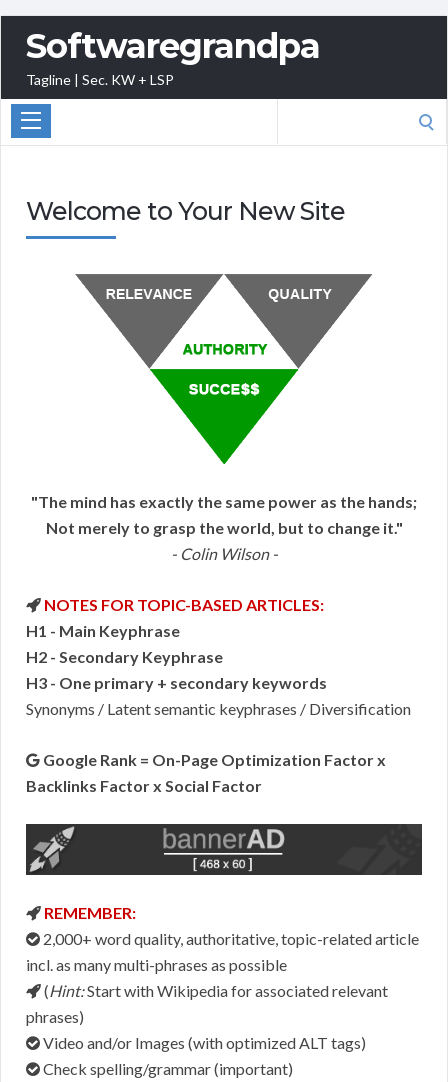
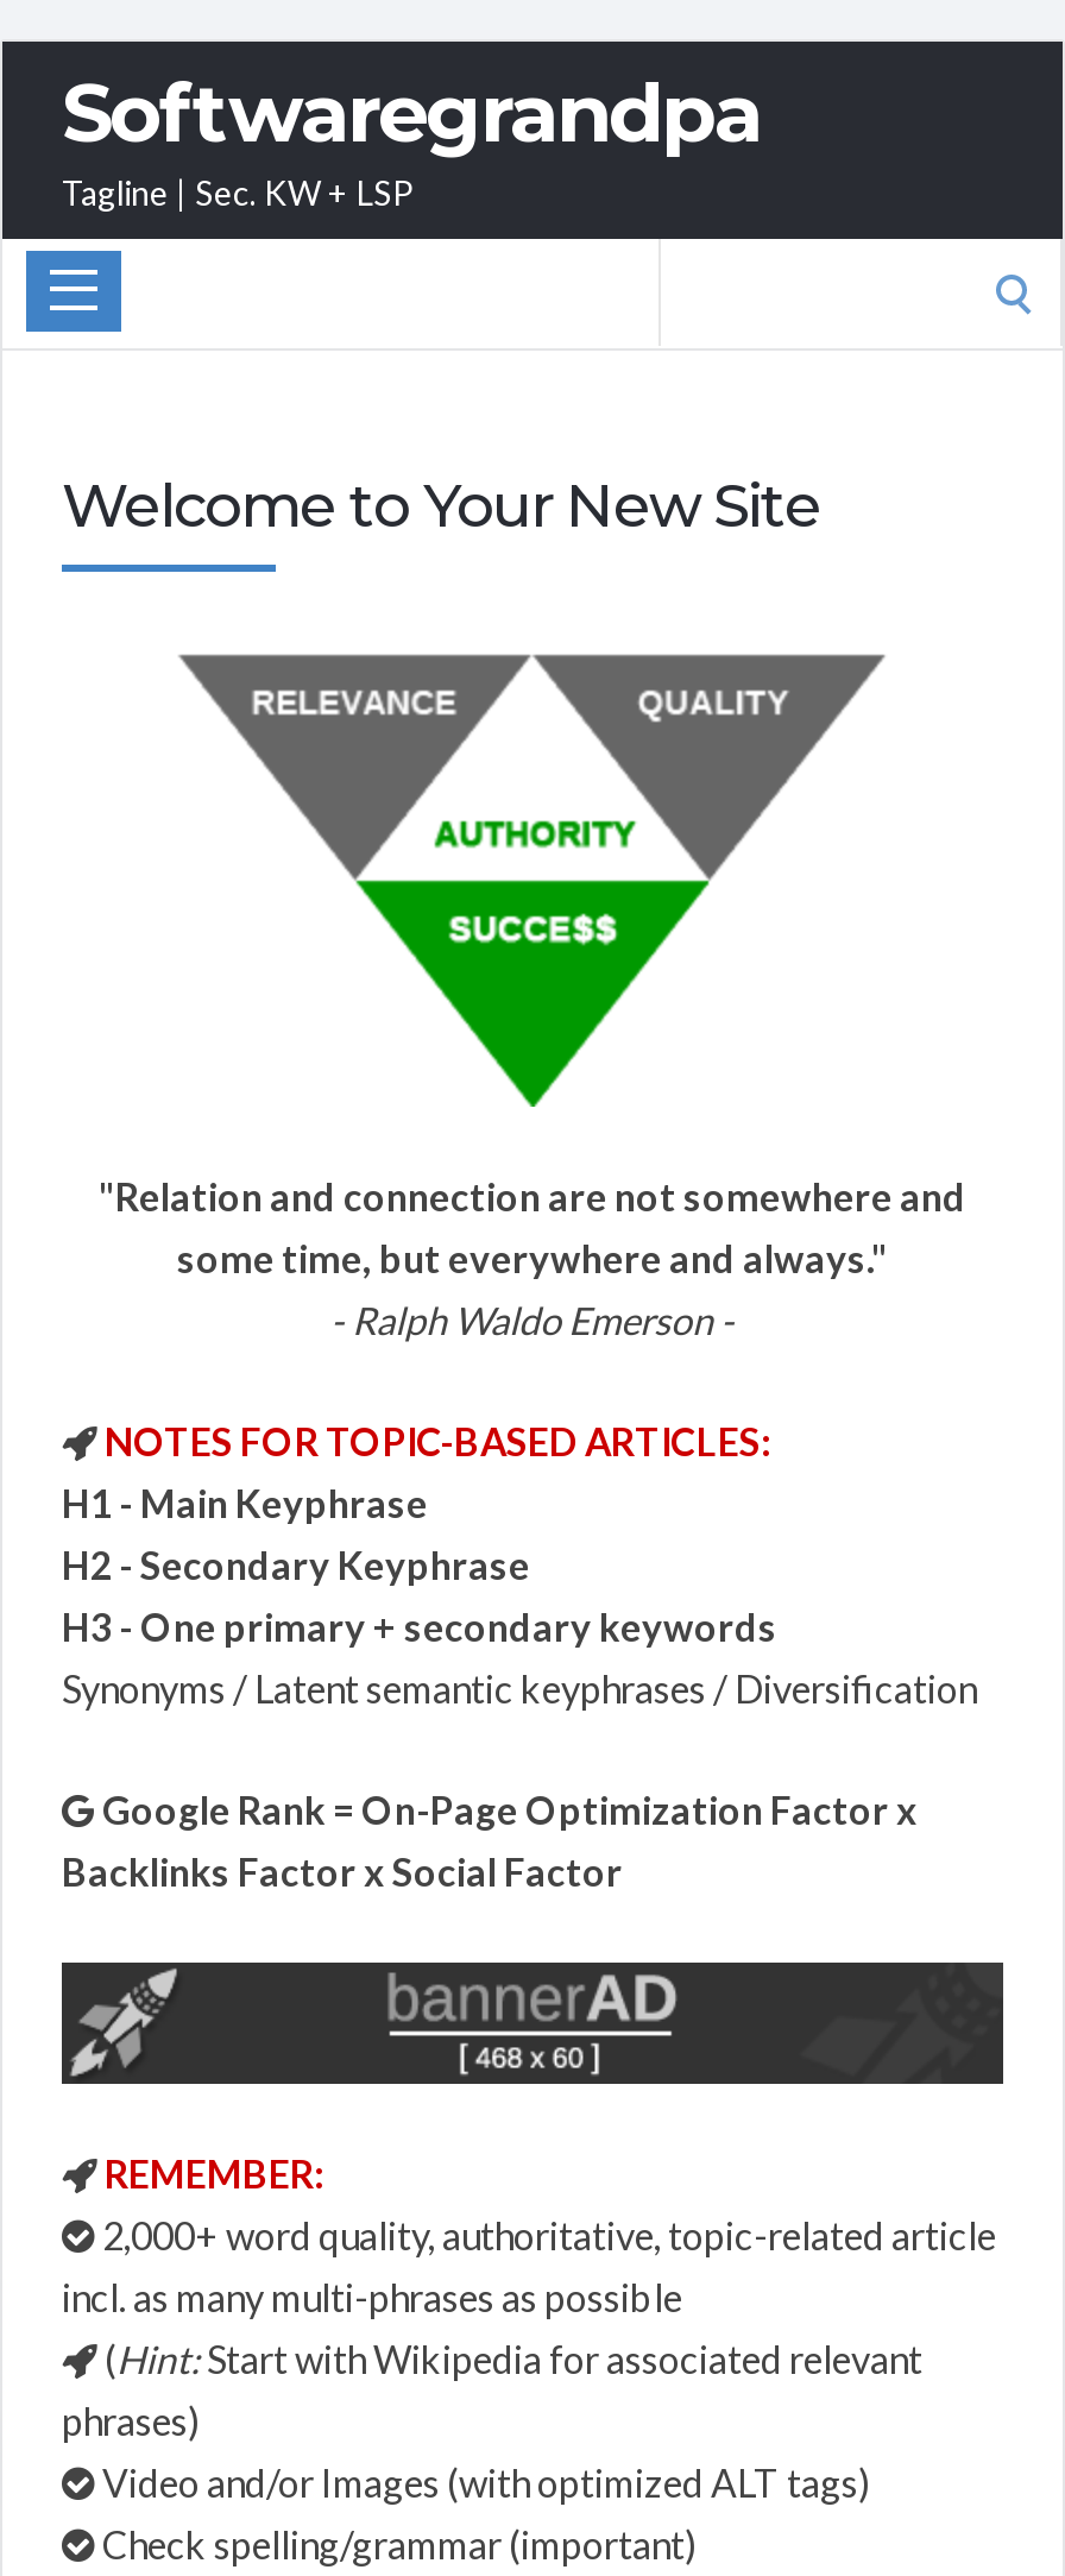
[31,492,417,563] "The mind has exactly the same power as the hands; | Not merely to grasp the world, but to change it." | - Colin Wilson - -> [99,1174,966,1343] "Relation and connection are not somewhere and | some time, but everywhere and always." | - Ralph Waldo Emerson -

